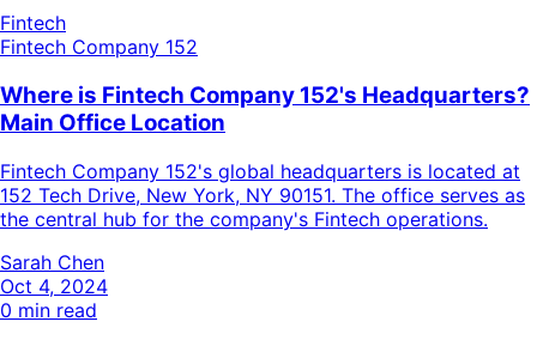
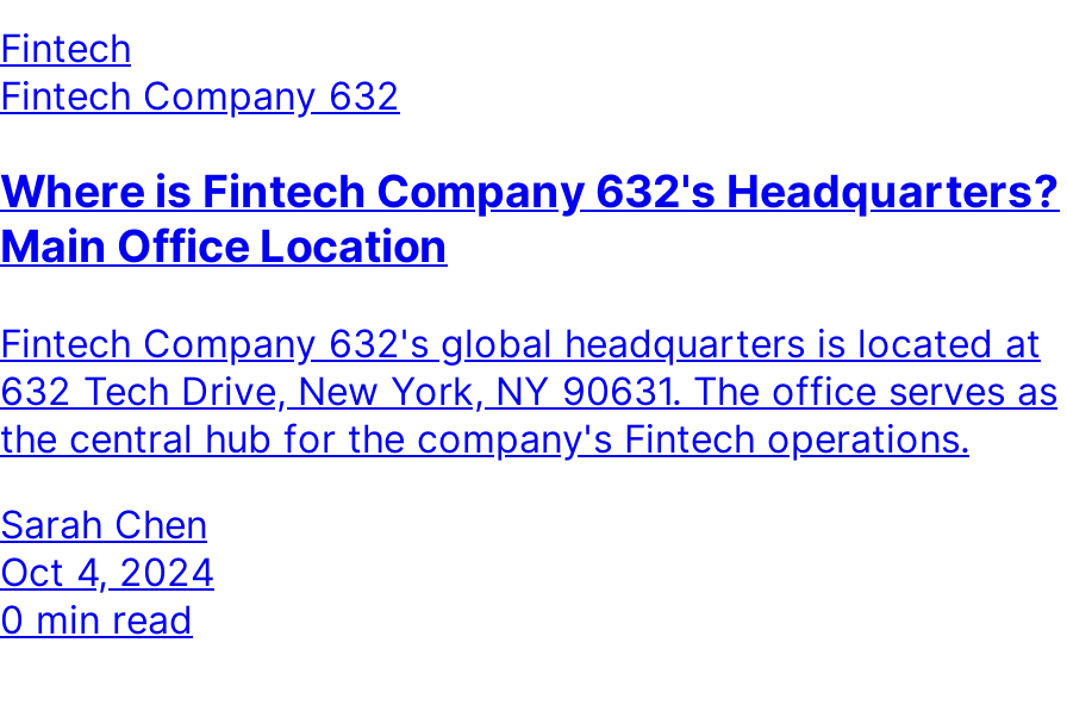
[0,35,198,59] Fintech Company 152 -> [0,72,400,119] Fintech Company 632
[0,81,530,109] Where is Fintech Company 152's Headquarters? -> [0,164,1060,219] Where is Fintech Company 632's Headquarters?
[0,159,520,183] Fintech Company 152's global headquarters is located at -> [0,318,1041,366] Fintech Company 632's global headquarters is located at
[0,183,525,207] 152 Tech Drive, New York, NY 90151. The office serves as -> [0,366,1057,413] 632 Tech Drive, New York, NY 90631. The office serves as

